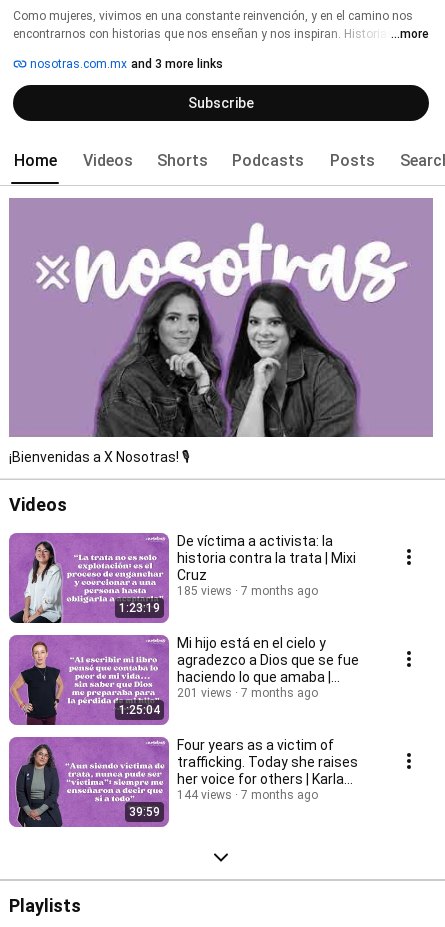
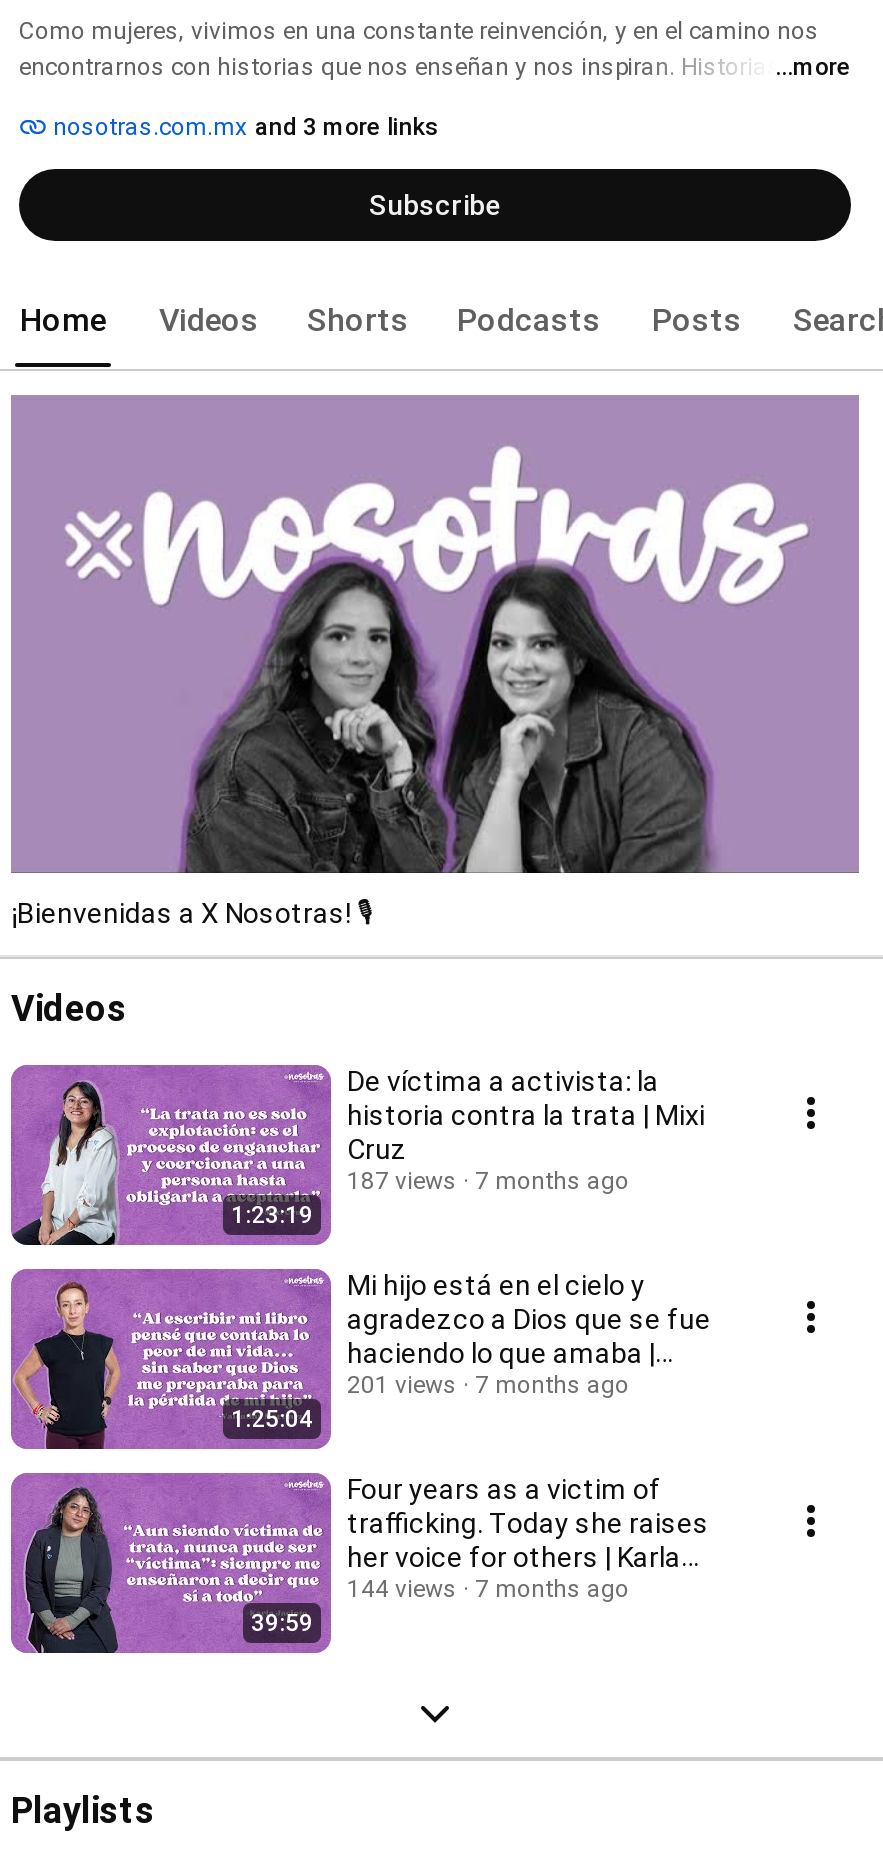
[177,583,318,597] 185 views 7 months ago -> [347,1166,629,1194] 187 views 7 months ago

